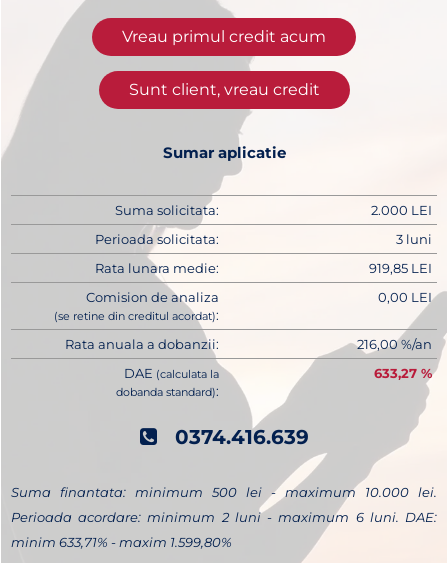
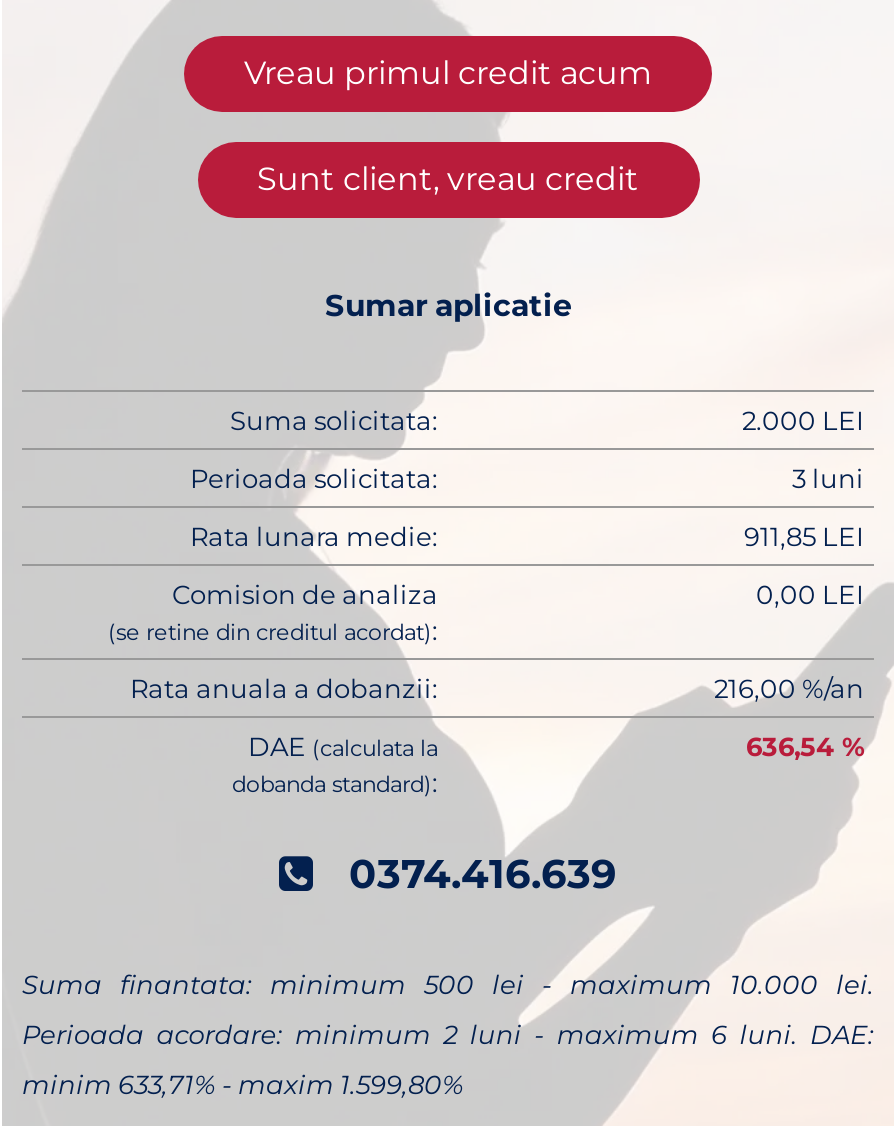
[369,260,432,276] 919,85 LEI -> [744,519,864,551] 911,85 LEI
[374,365,432,381] 633,27 % -> [746,729,864,761] 636,54 %

